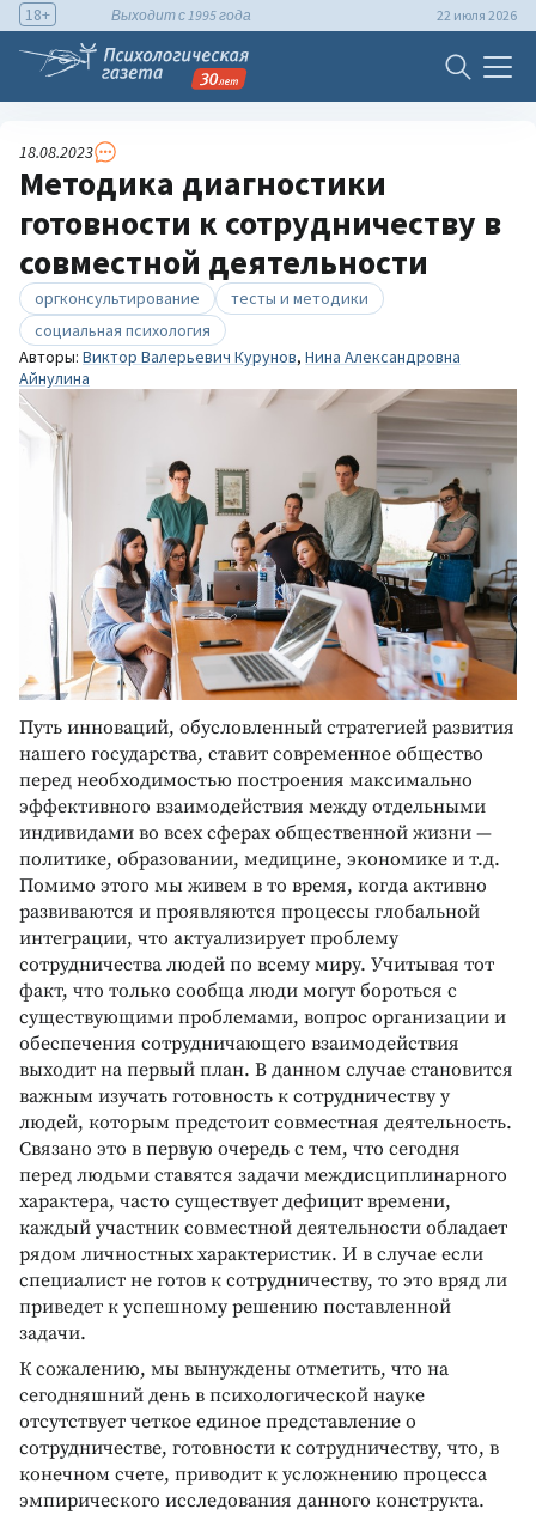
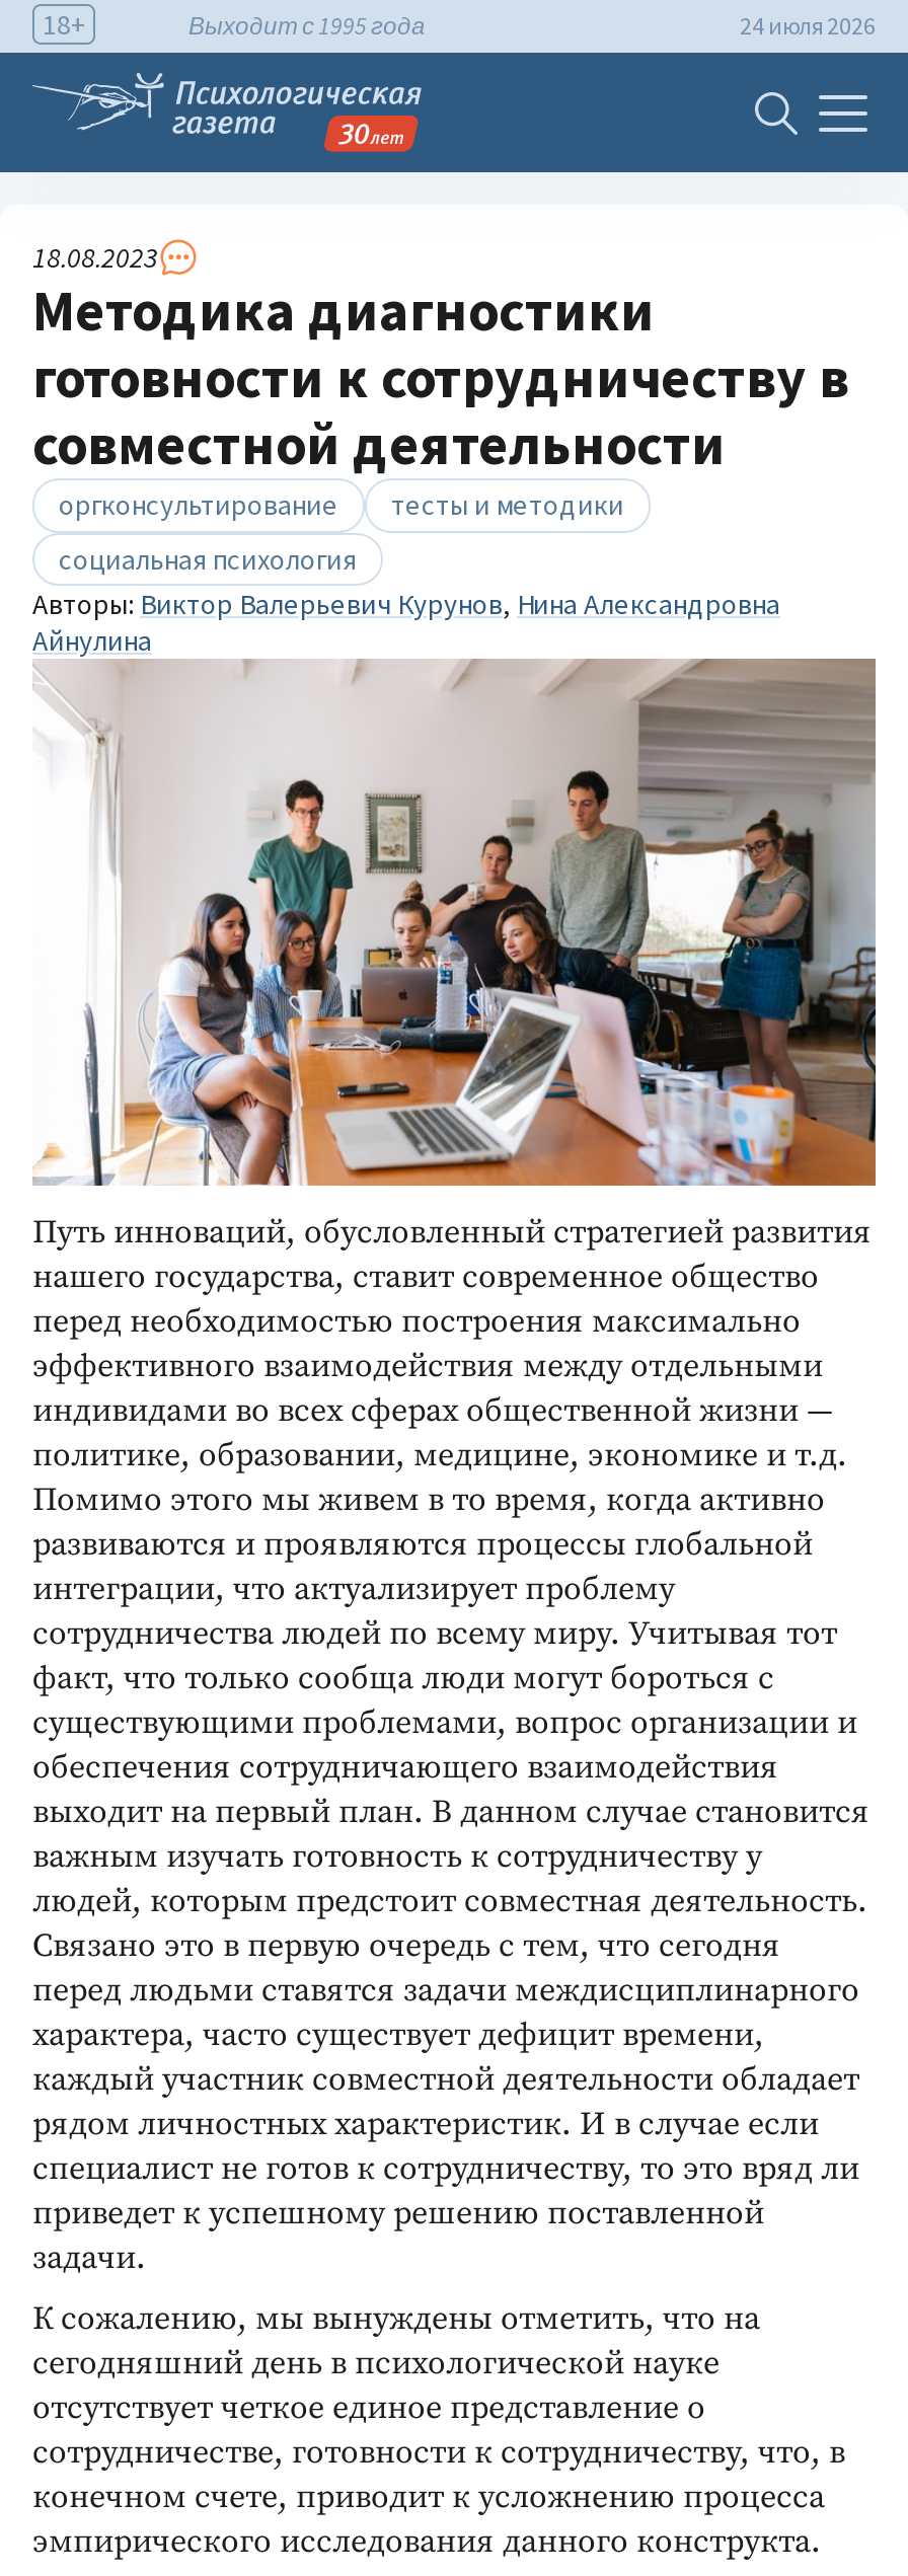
[437,5,517,23] 22 июля 2026 -> [740,9,876,40] 24 июля 2026

